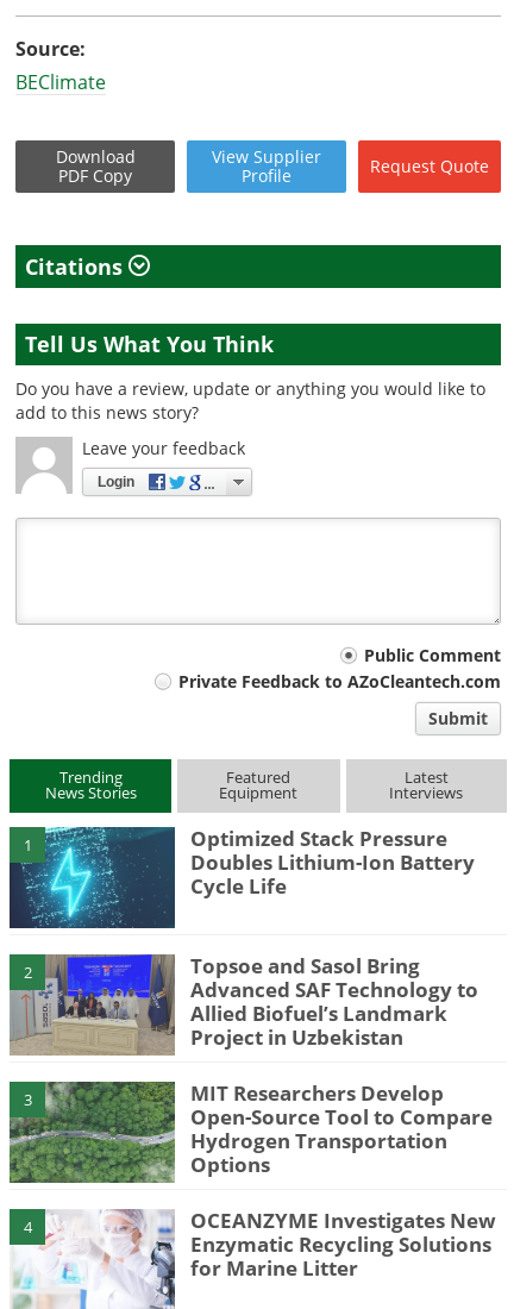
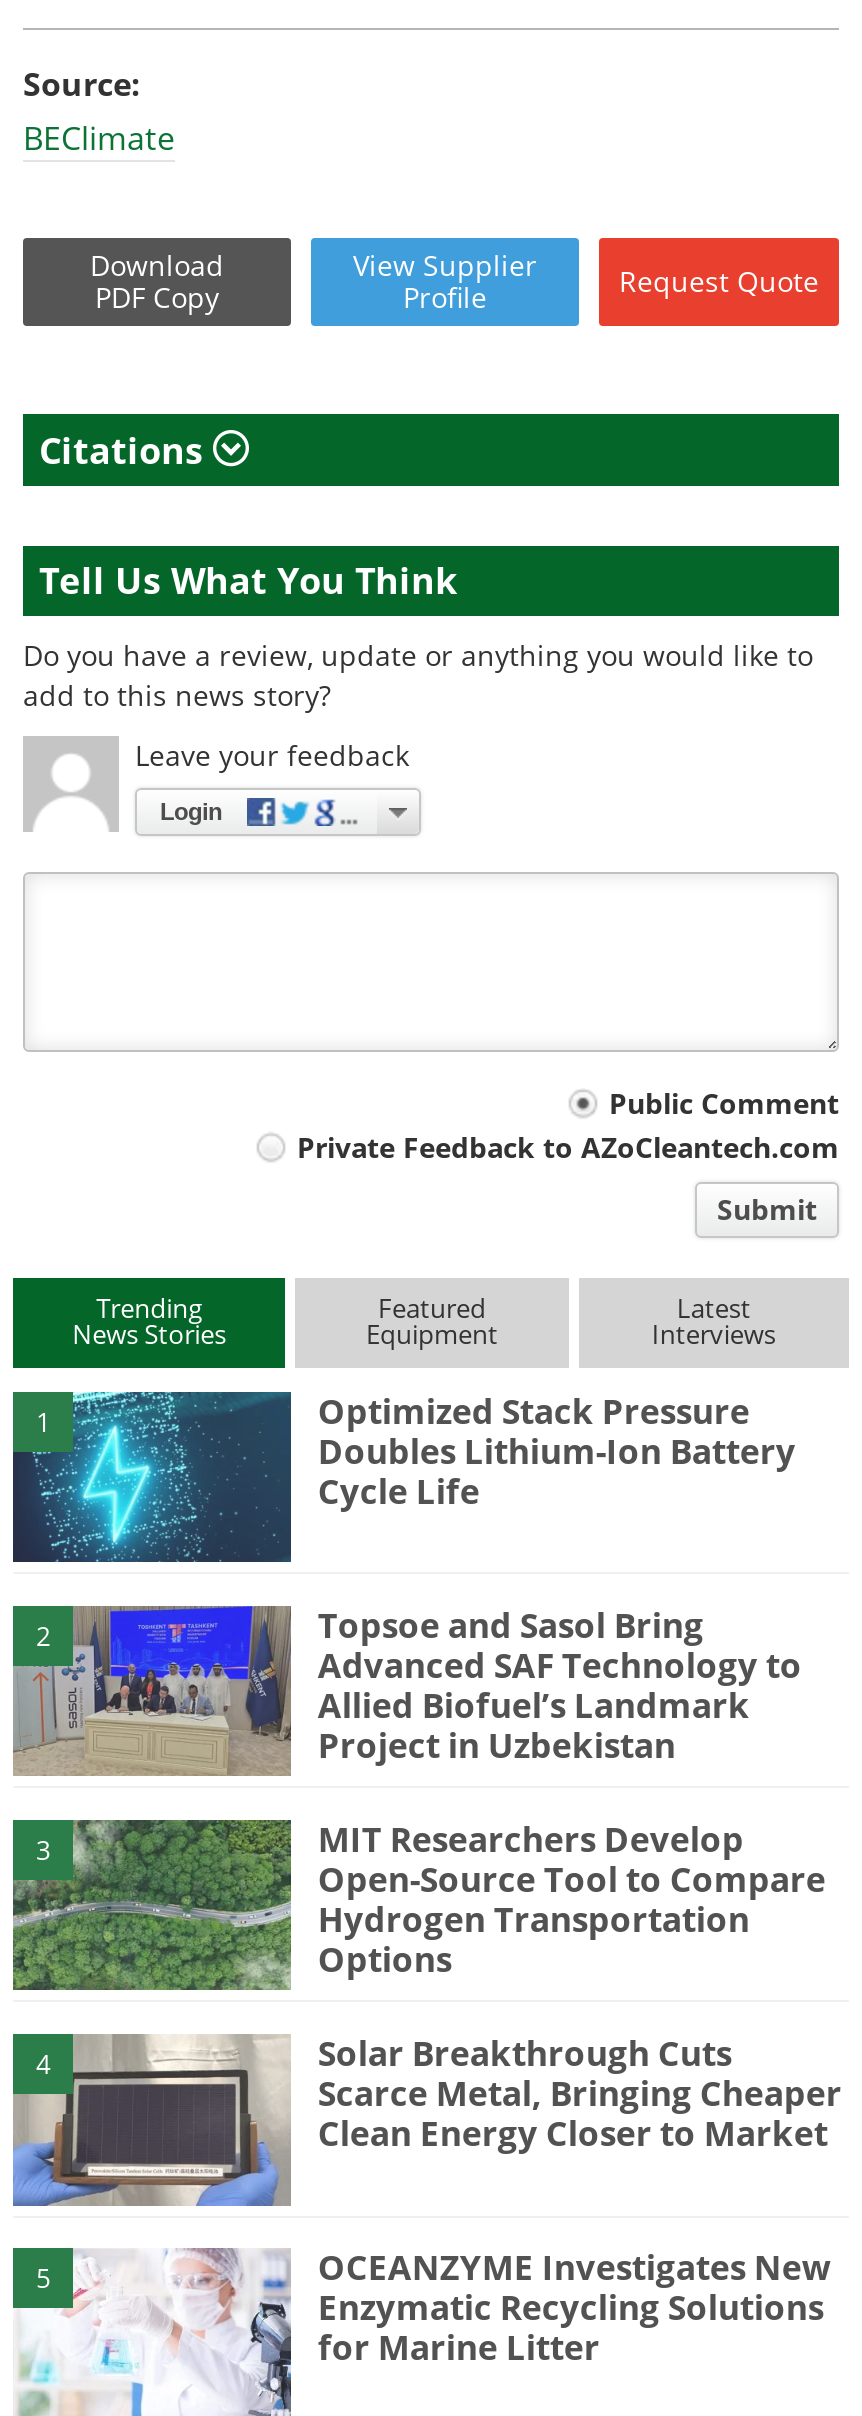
none -> [13,2030,842,2296] [image] | Solar Breakthrough Cuts | Scarce Metal, Bringing Cheaper | Clean Energy Closer to Market | 5

